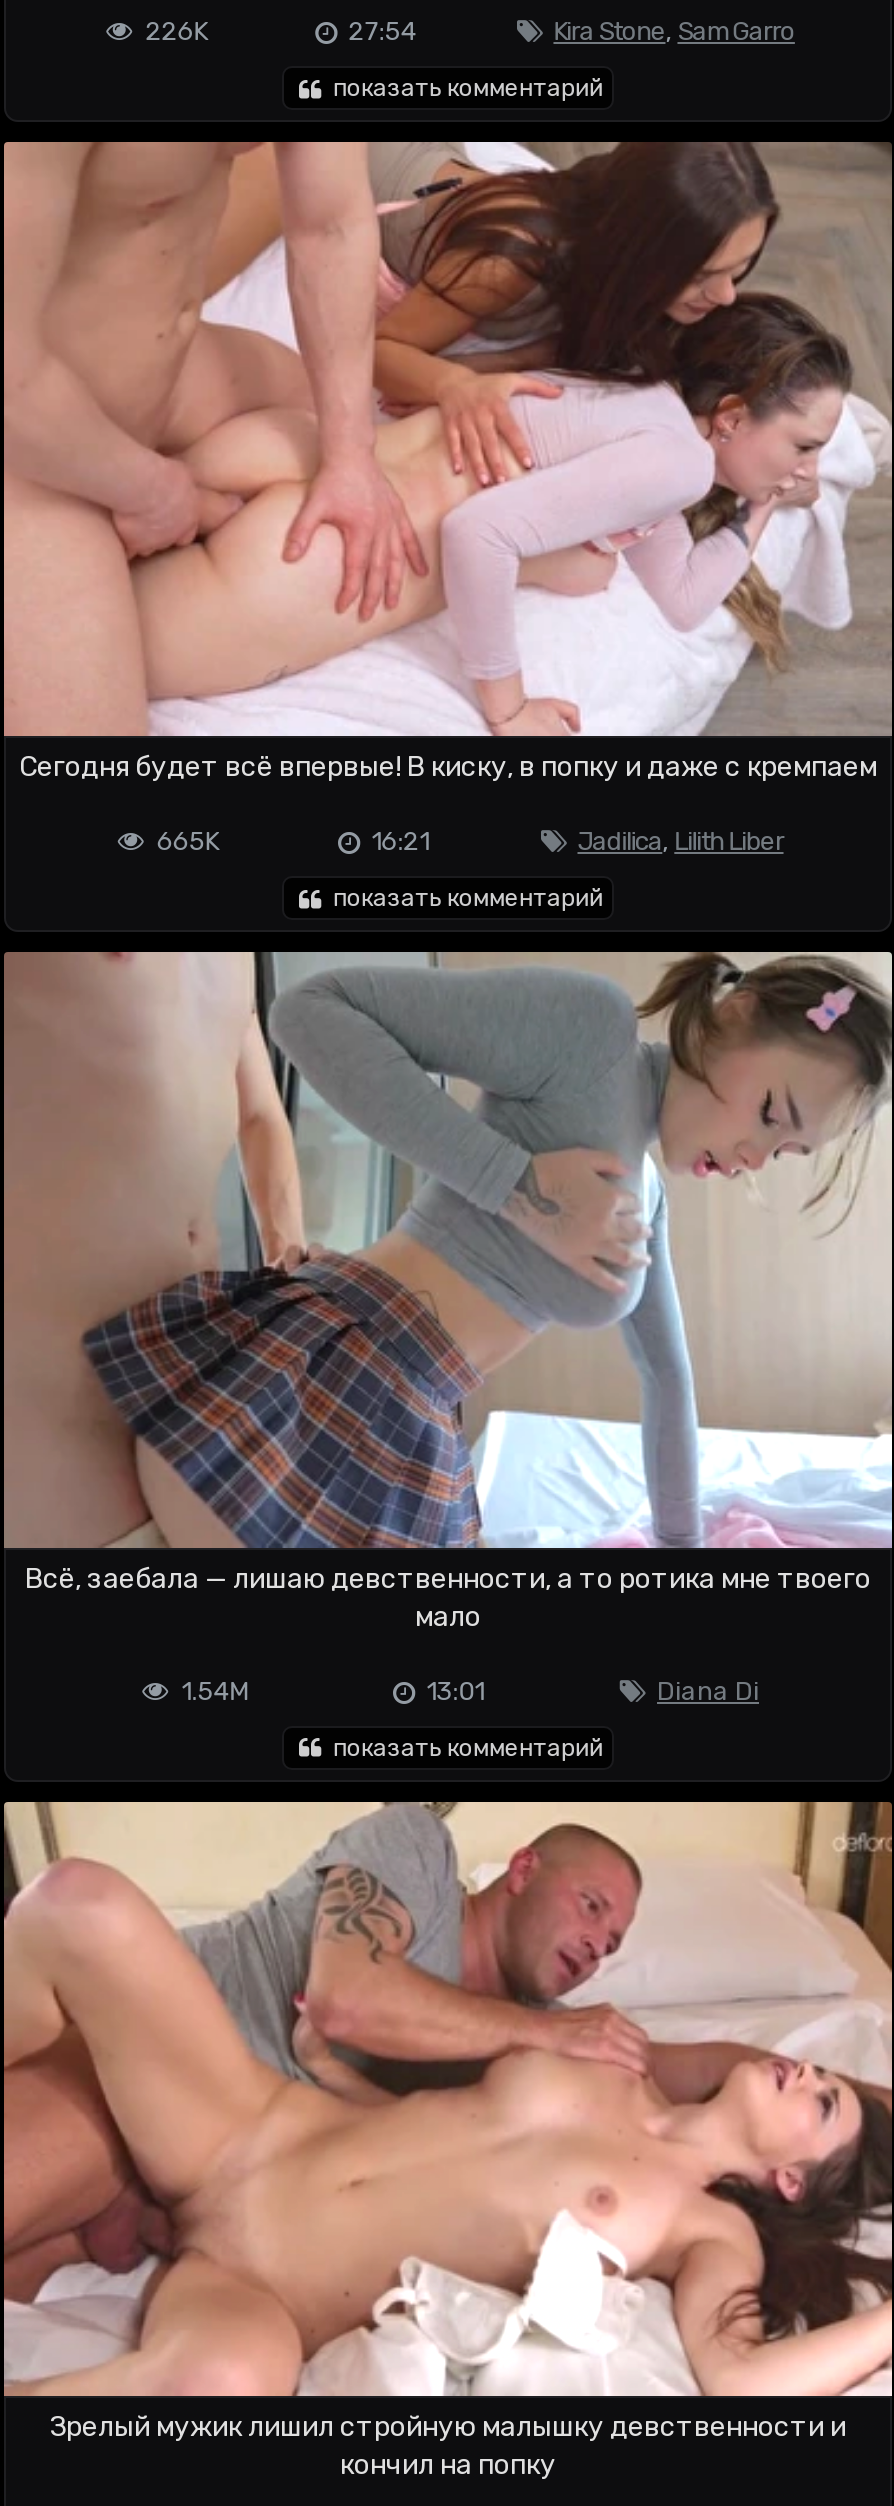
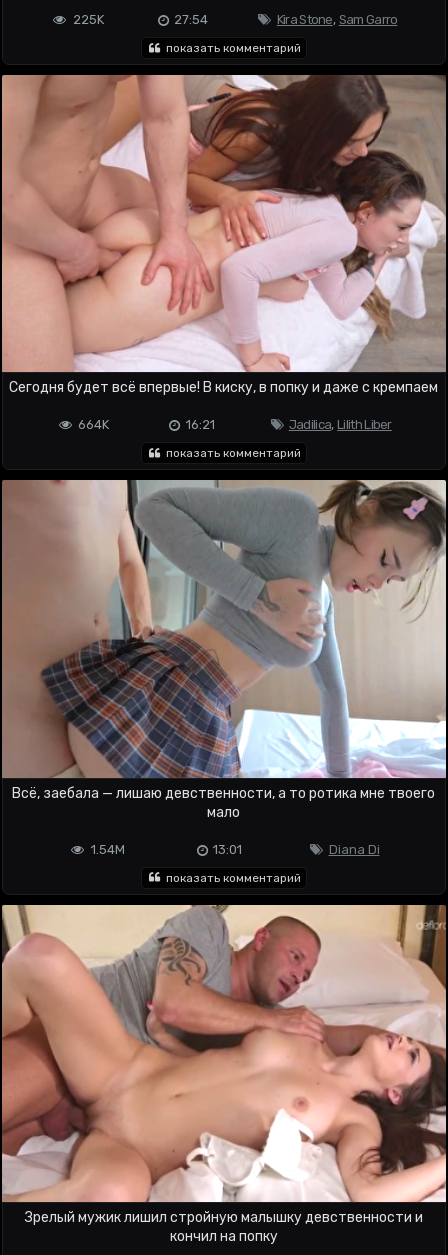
[145,16,207,46] 226K -> [73,12,104,27] 225K
[157,827,219,857] 665K -> [78,417,109,432] 664K

